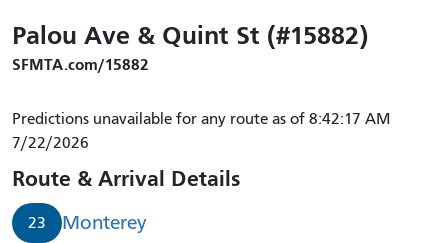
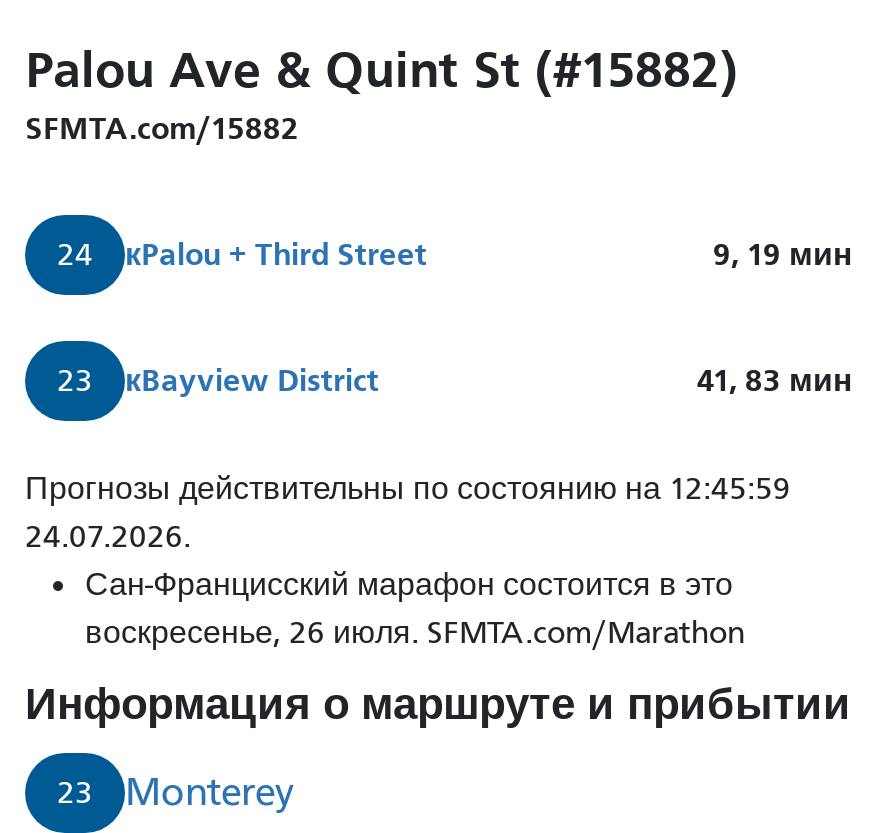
[12,110,390,192] Predictions unavailable for any route as of 8:42:17 AM | 7/22/2026 | Route & Arrival Details -> [25,235,861,730] 24 | кPalou + Third Street | 9, 19 мин | 23 | кBayview District | 41, 83 мин | Прогнозы действительны по состоянию на 12:45:59 | 24.07.2026. | Сан-Францисский марафон состоится в это | воскресенье, 26 июля. SFMTA.com/Marathon | Информация о маршруте и прибытии

